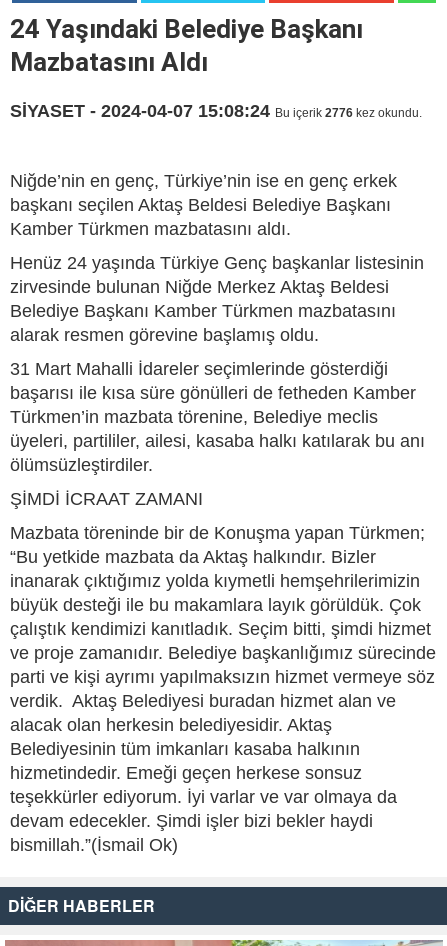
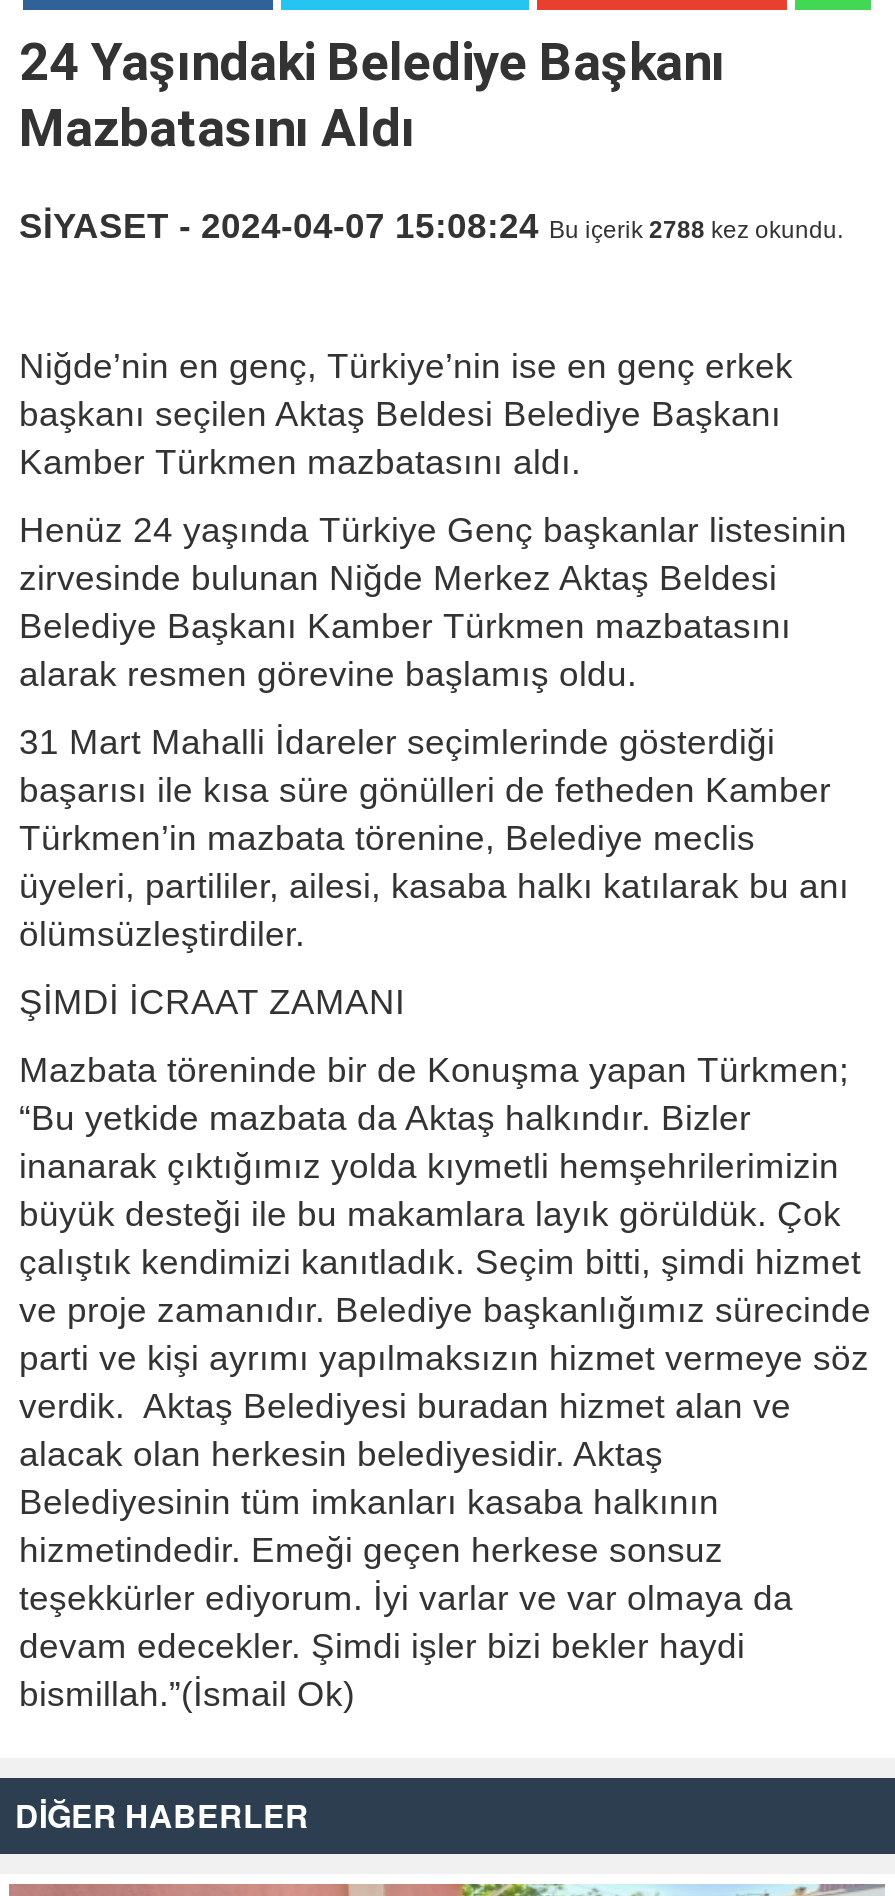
[10,101,422,121] SİYASET - 2024-04-07 15:08:24 Bu içerik 2776 kez okundu. -> [19,207,843,247] SİYASET - 2024-04-07 15:08:24 Bu içerik 2788 kez okundu.

